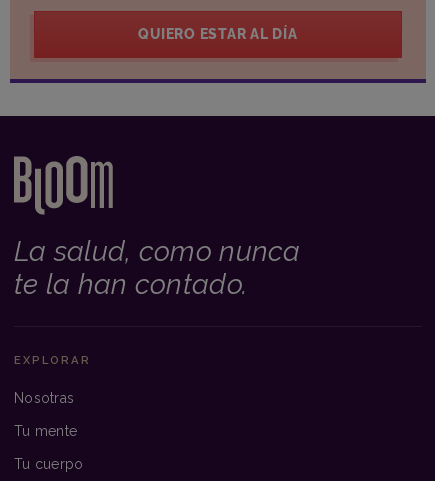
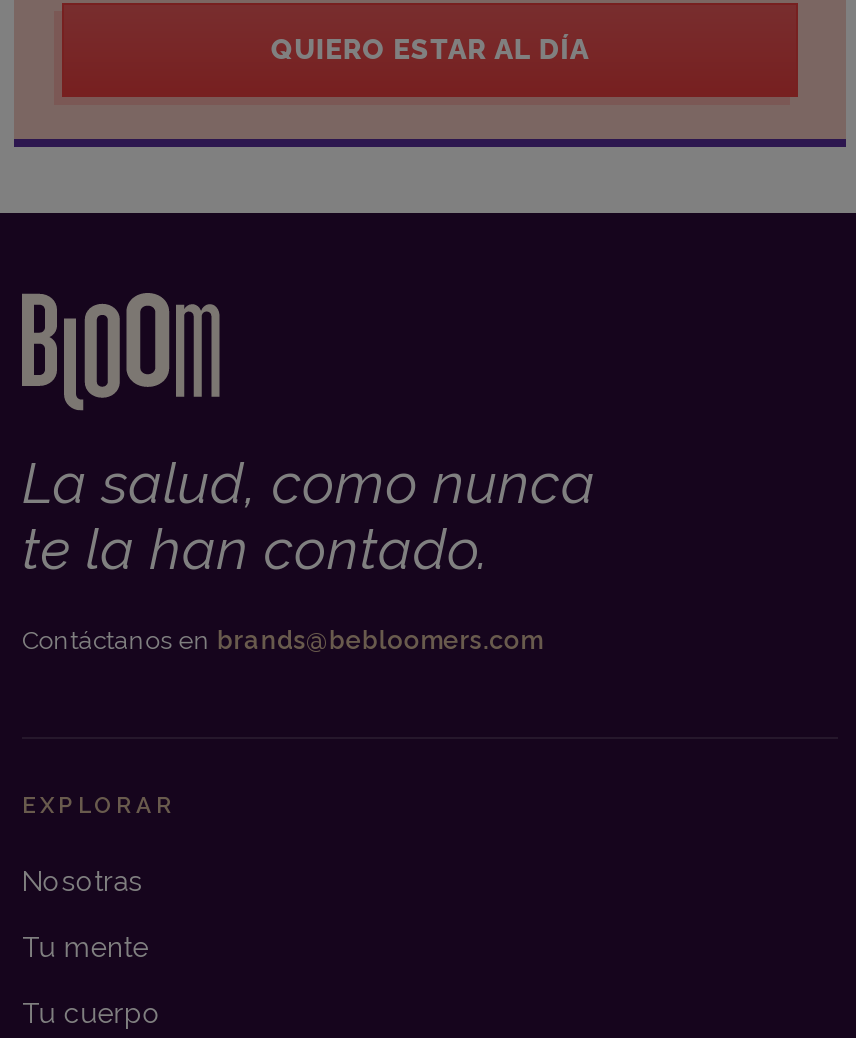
none -> [22,625,543,655] Contáctanos en brands@bebloomers.com

